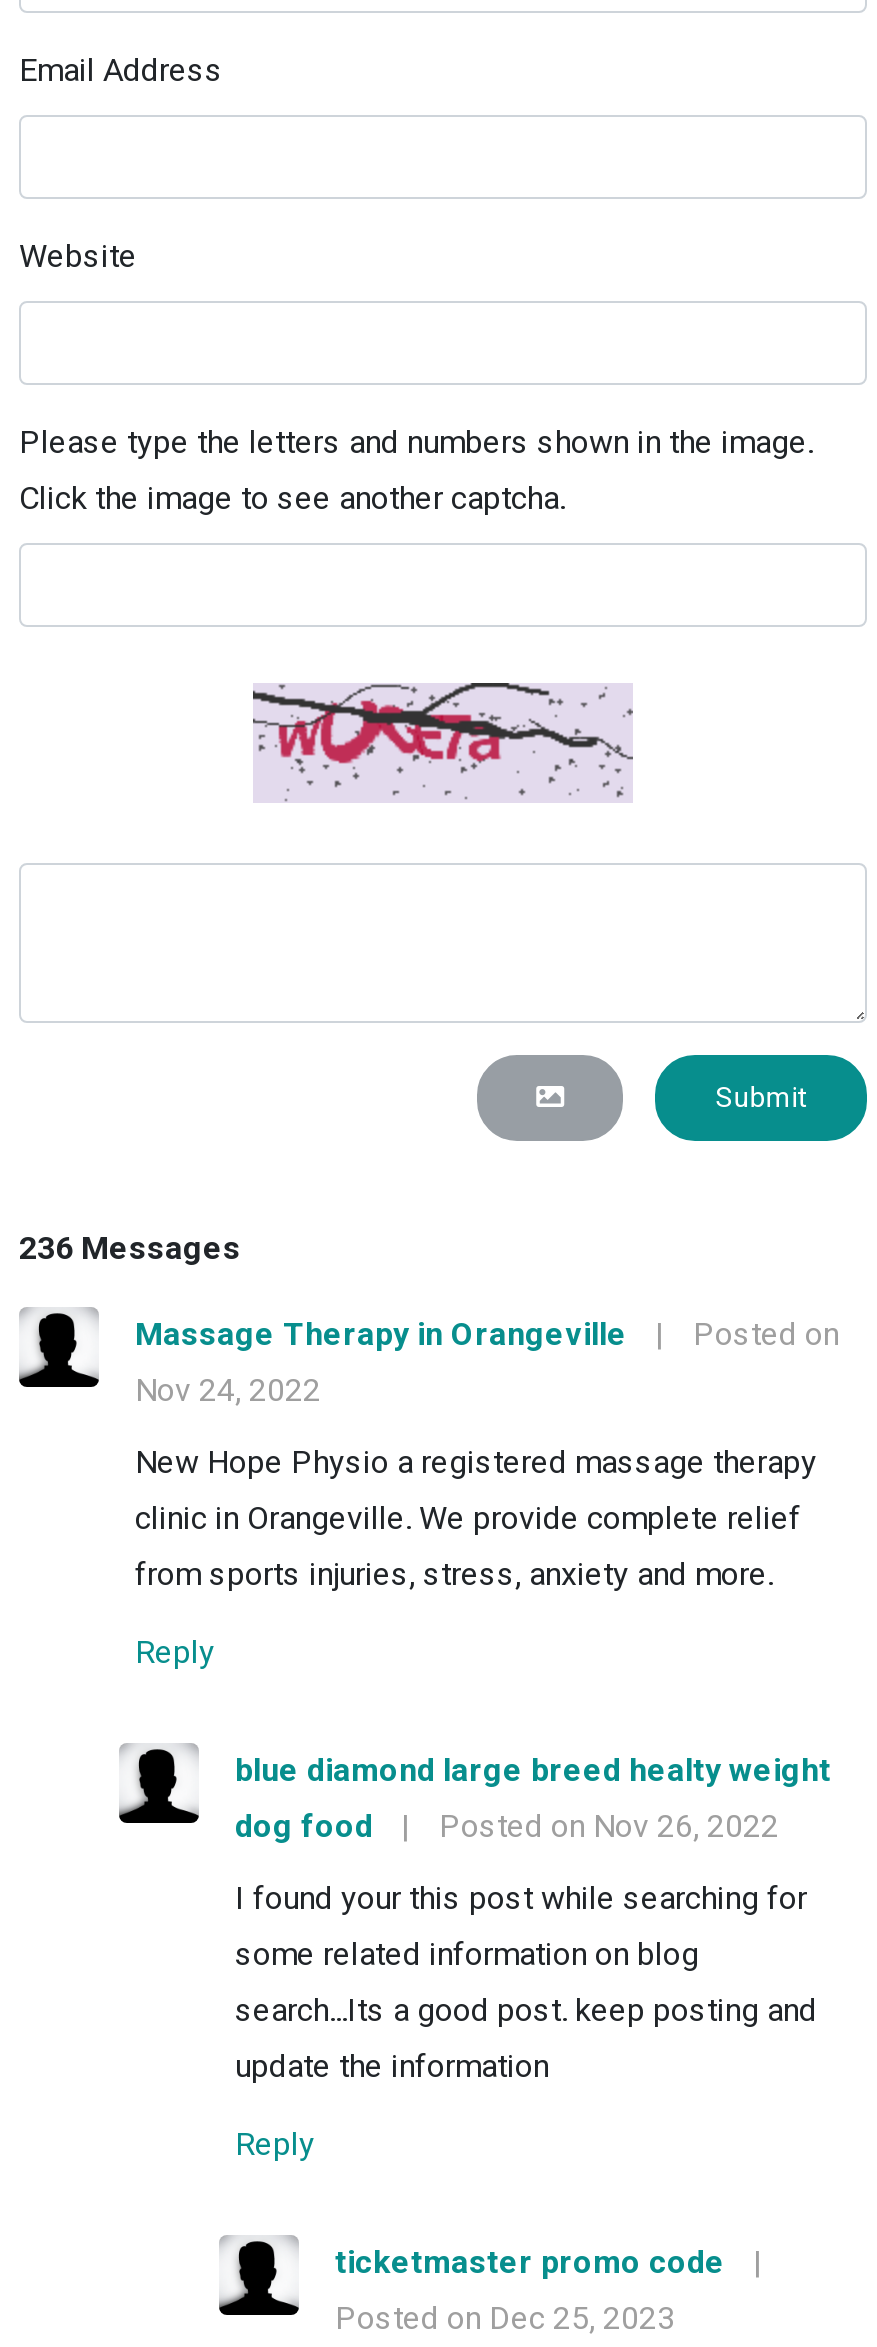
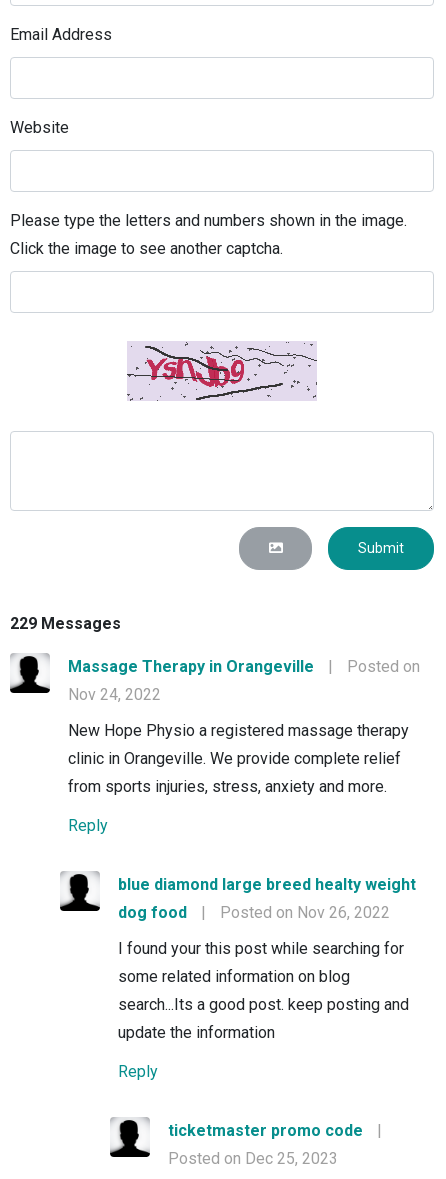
[251,681,633,801] [image] -> [127,341,317,401] [image]
[19,1228,241,1266] 236 Messages -> [10,613,121,632] 229 Messages

